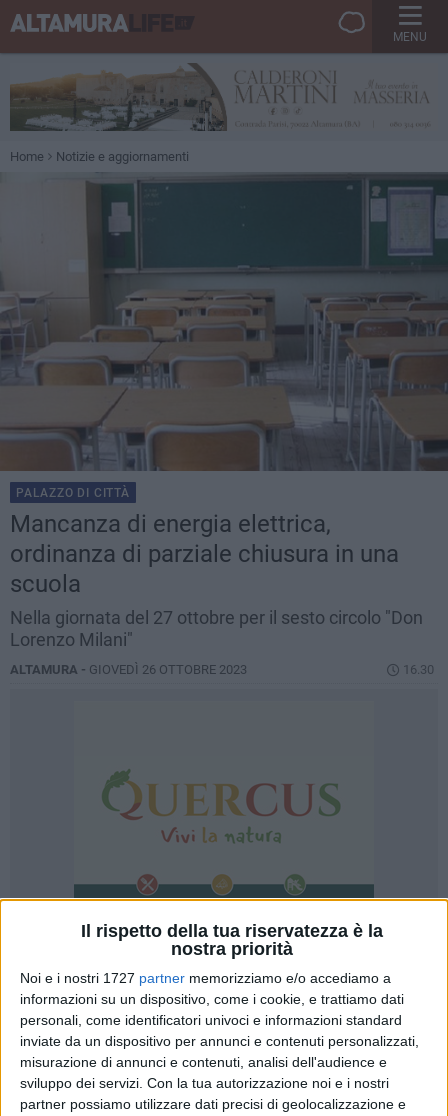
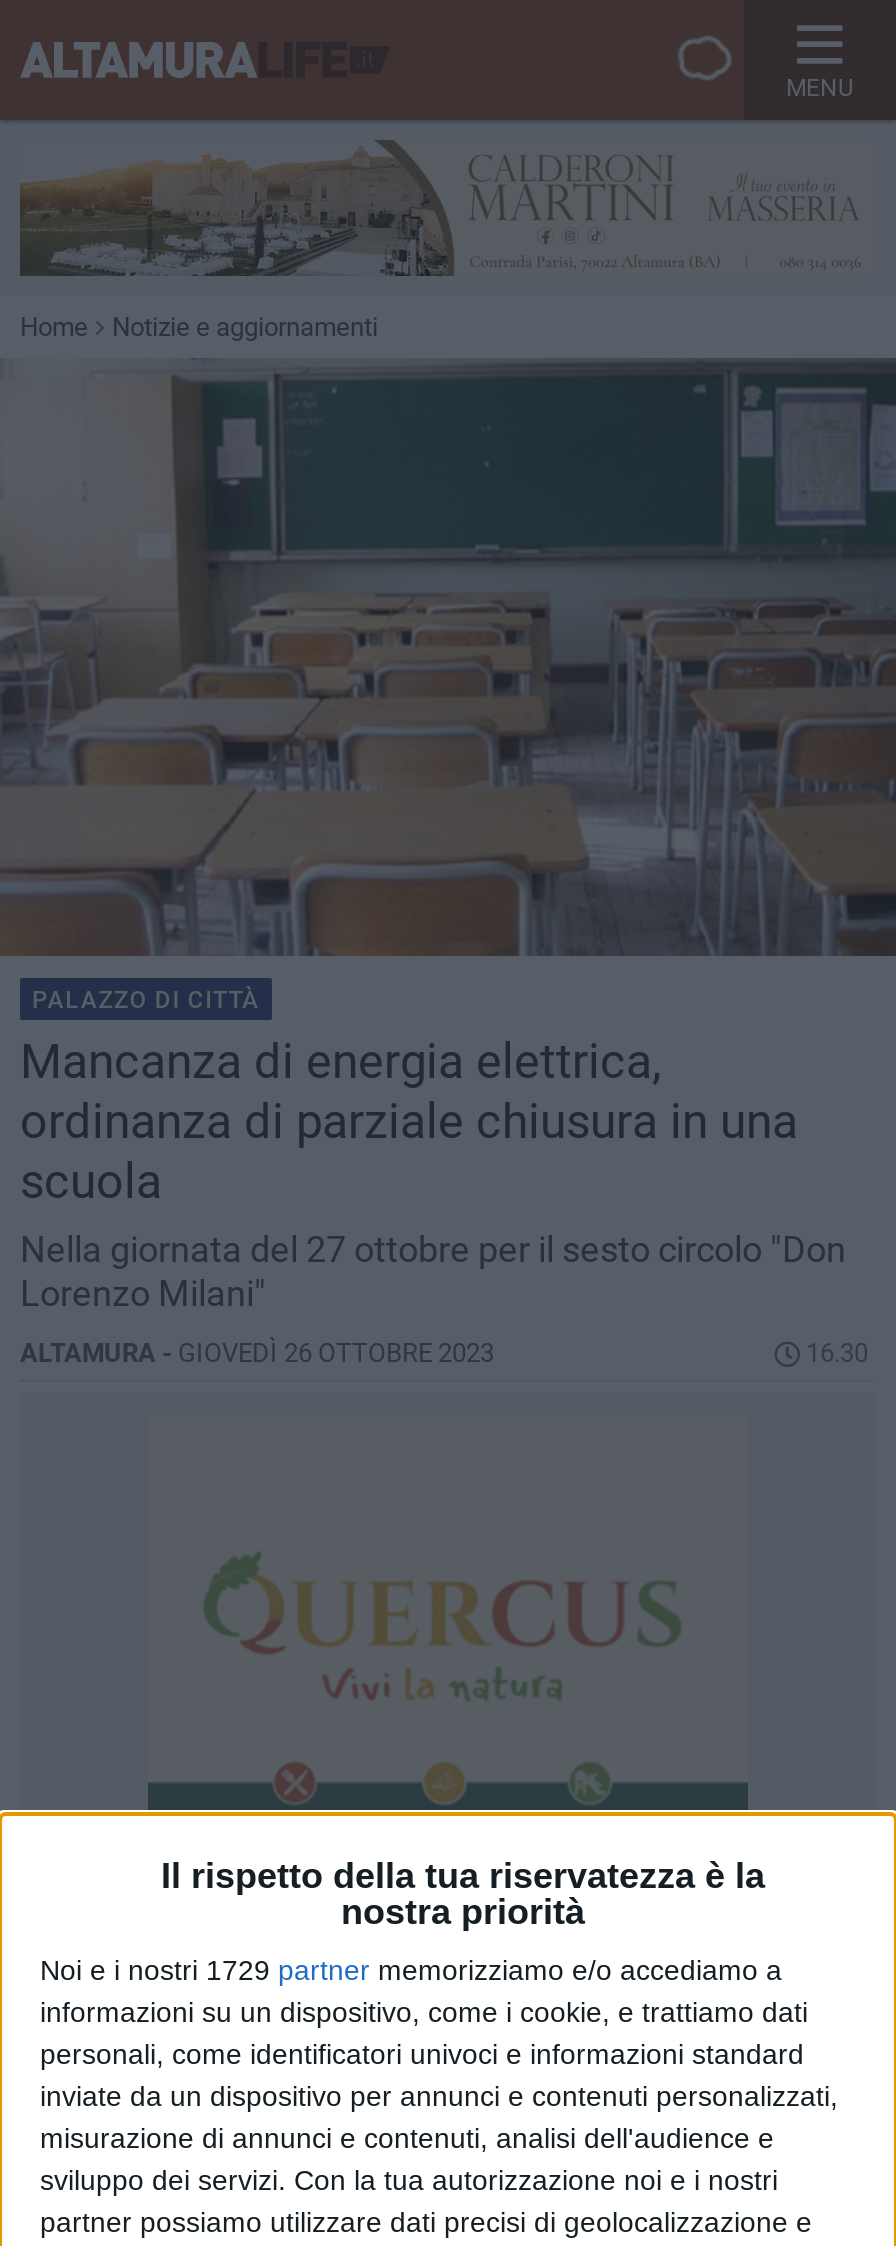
[20,970,391,986] Noi e i nostri 1727 partner memorizziamo e/o accediamo a -> [40,1955,782,1987] Noi e i nostri 1729 partner memorizziamo e/o accediamo a

